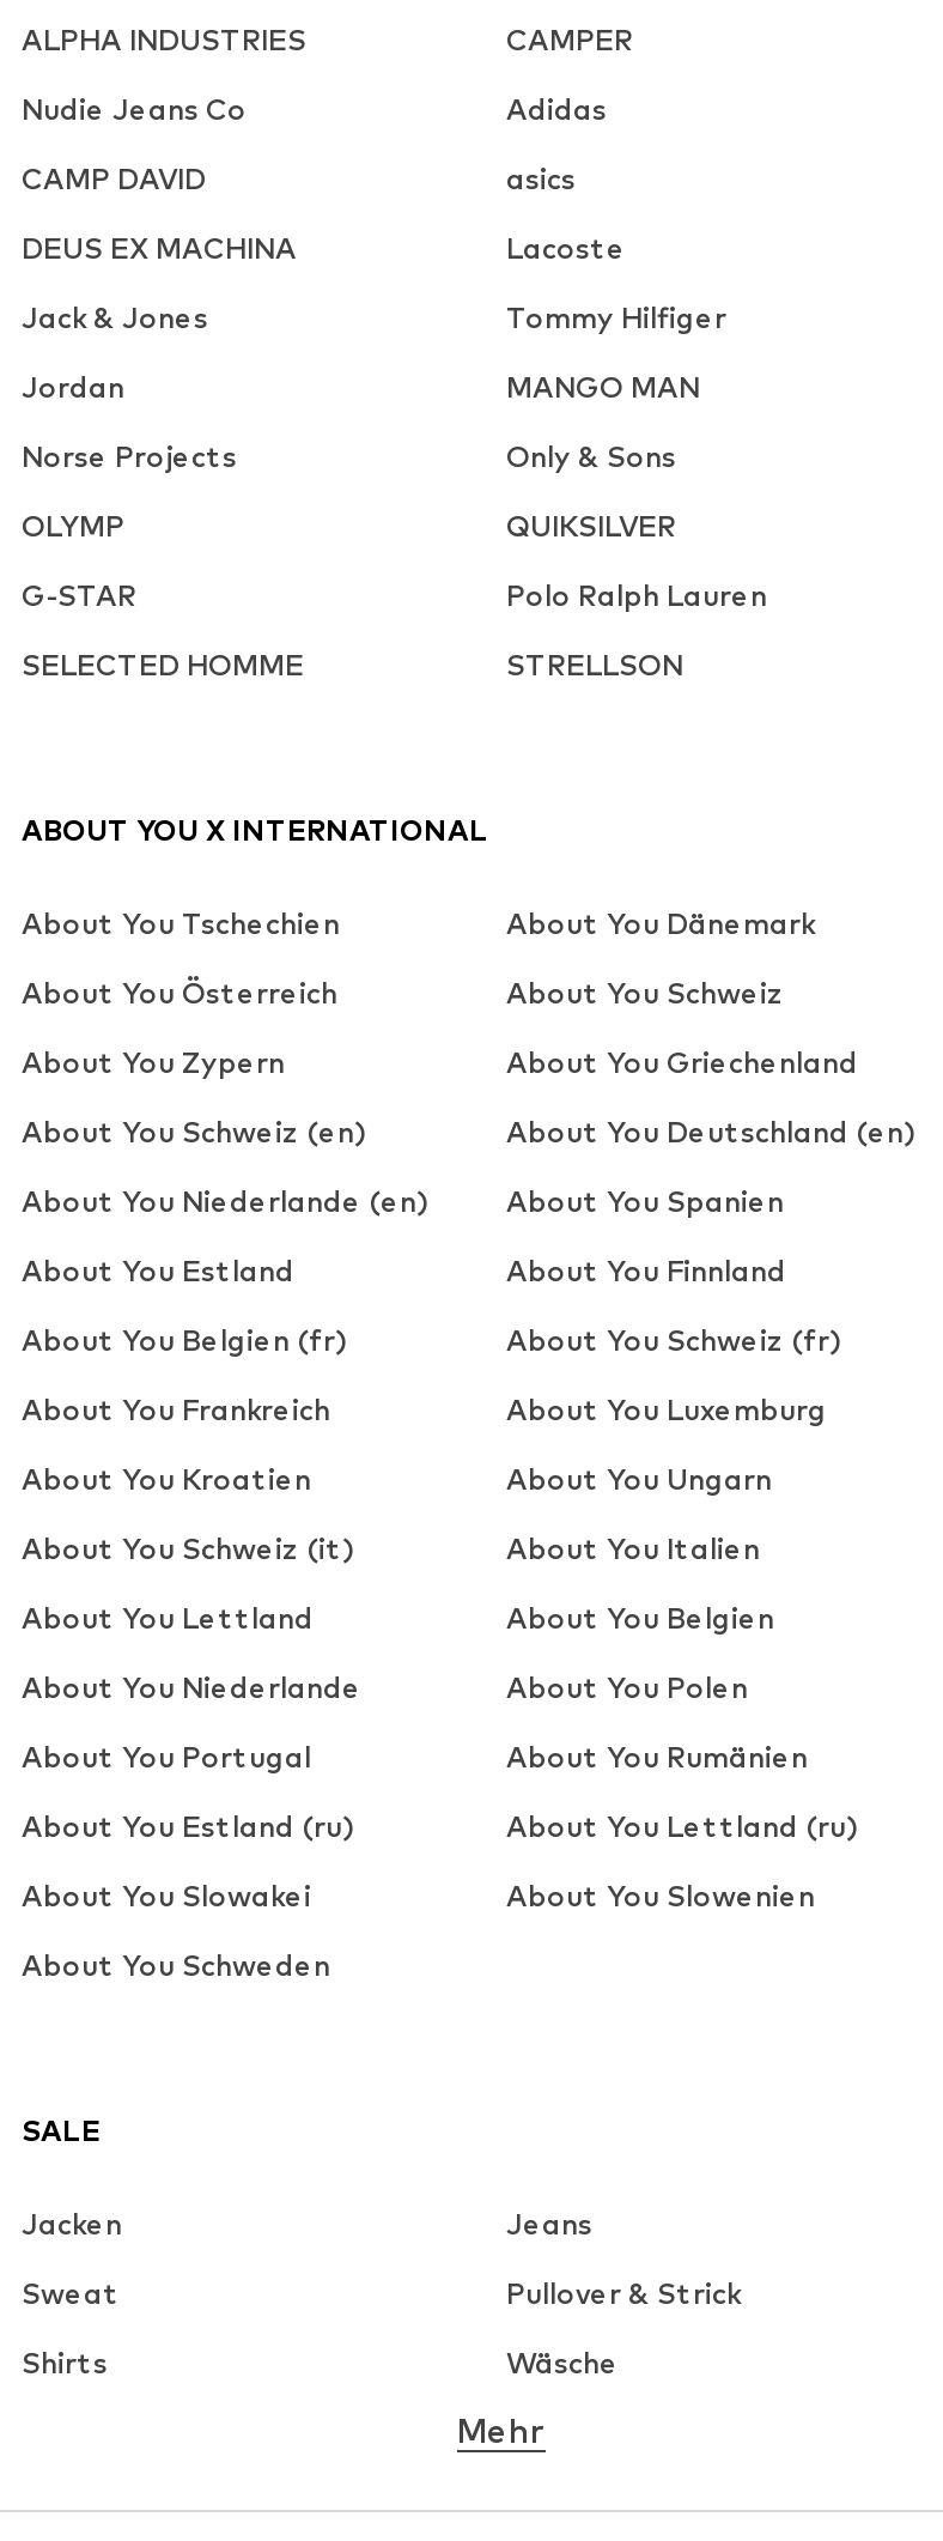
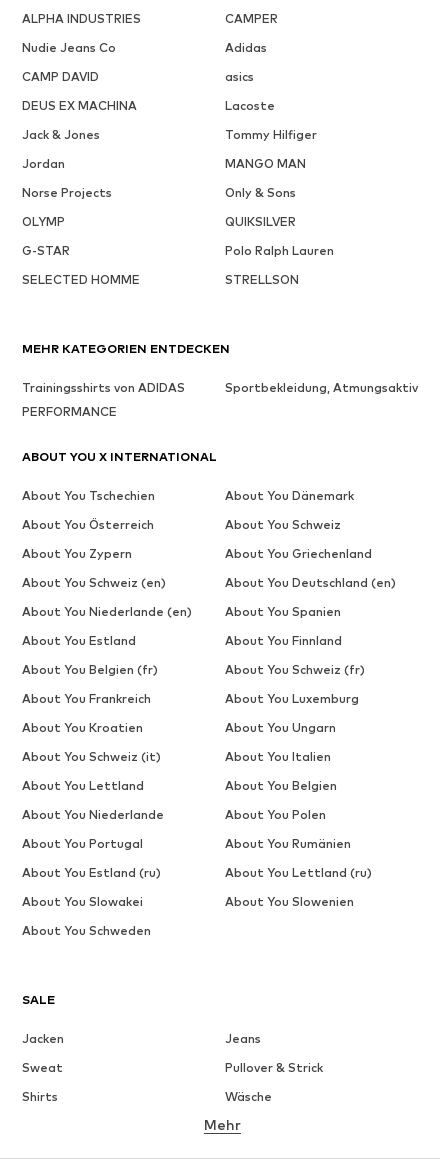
none -> [22,340,230,418] MEHR KATEGORIEN ENTDECKEN | Trainingsshirts von ADIDAS | PERFORMANCE
none -> [224,379,417,394] Sportbekleidung, Atmungsaktiv

